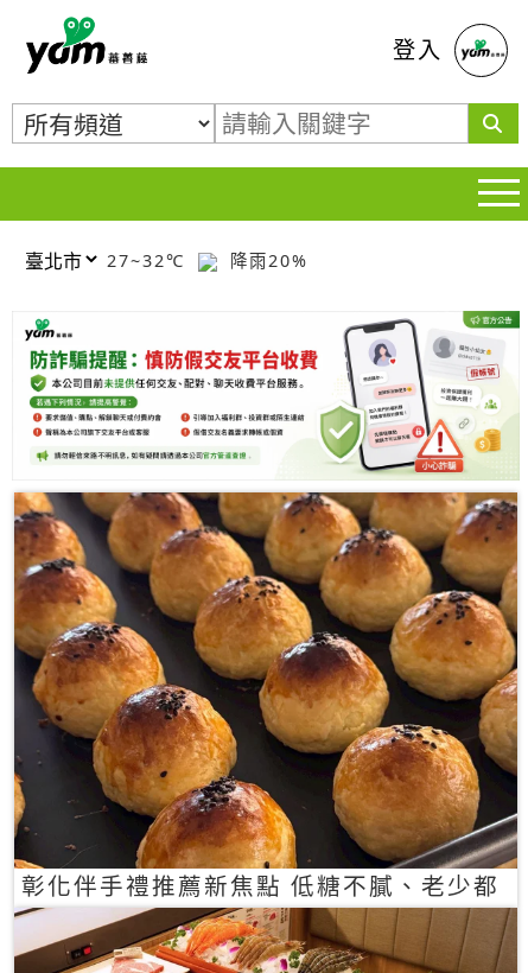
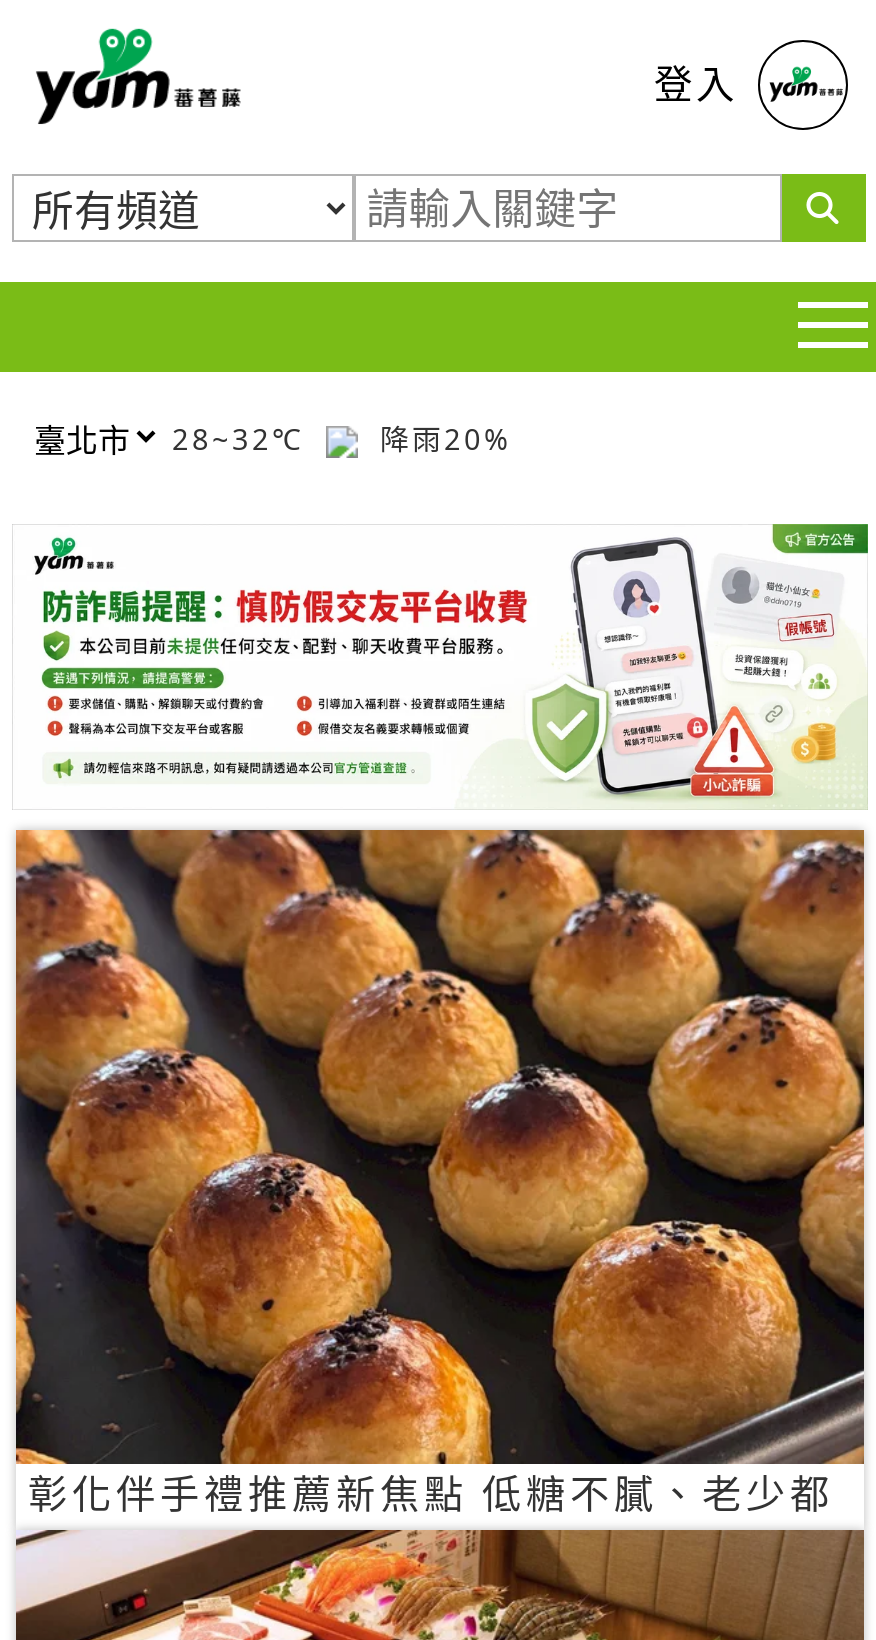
[107,249,308,271] 27~32℃ 降雨20% -> [172,419,512,457] 28~32℃ 降雨20%

